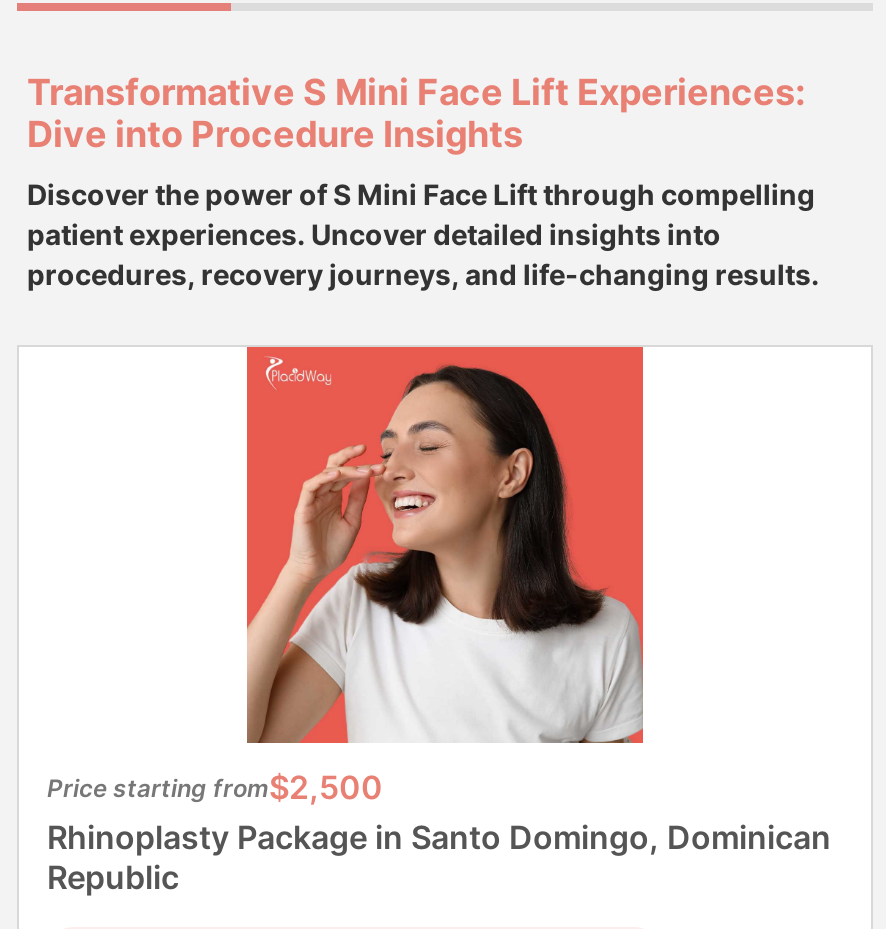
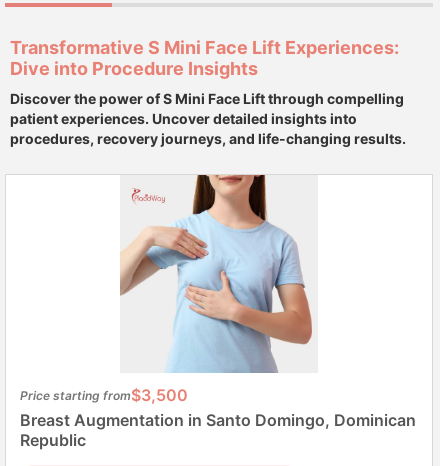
[47,345,645,807] [image] | Price starting from$2,500 -> [20,174,318,405] [image] | Price starting from$3,500
[47,817,831,857] Rhinoplasty Package in Santo Domingo, Dominican -> [20,410,416,430] Breast Augmentation in Santo Domingo, Dominican

